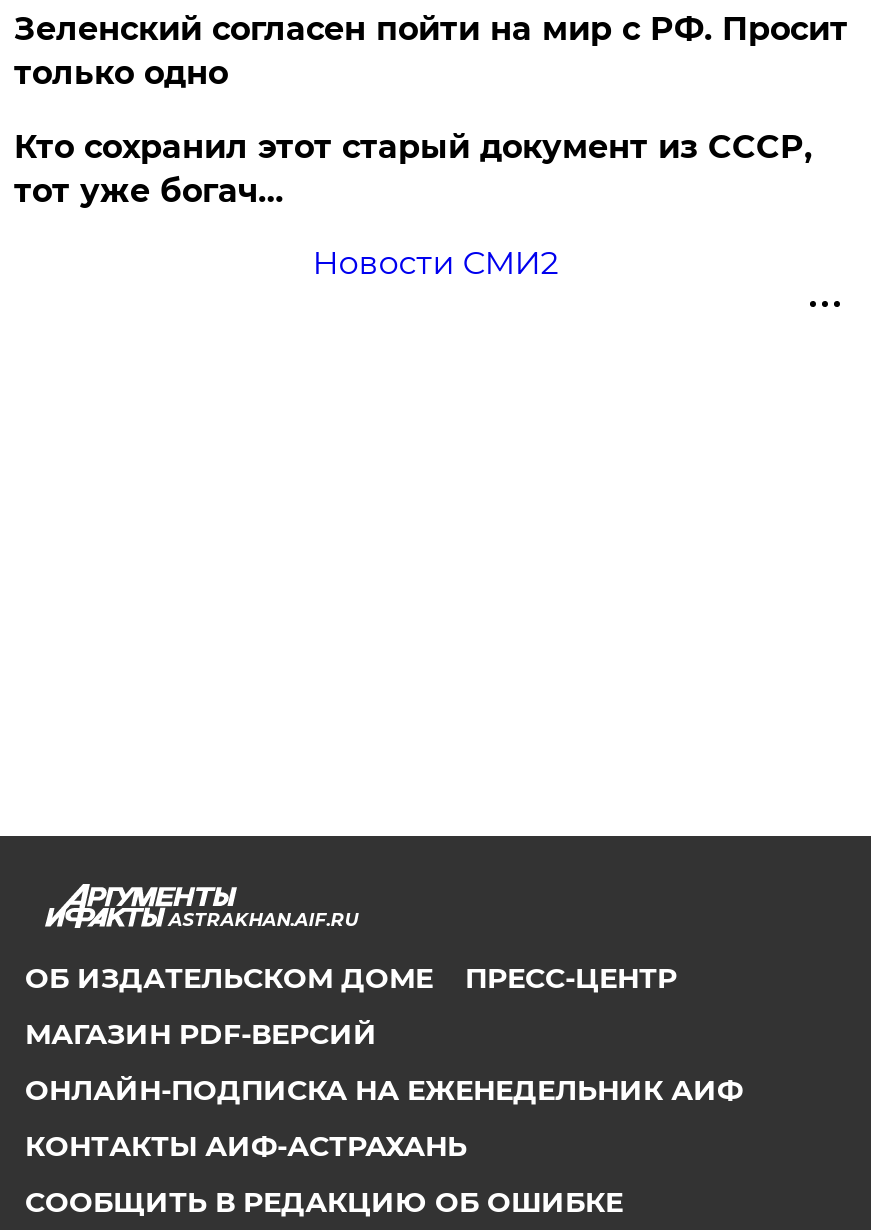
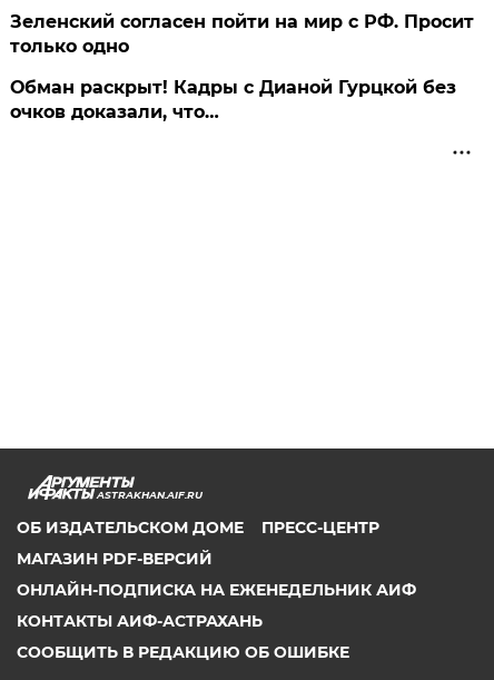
[14,129,812,283] Кто сохранил этот старый документ из СССР, | тот уже богач… | Новости СМИ2 -> [10,77,457,123] Обман раскрыт! Кадры с Дианой Гурцкой без | очков доказали, что…

